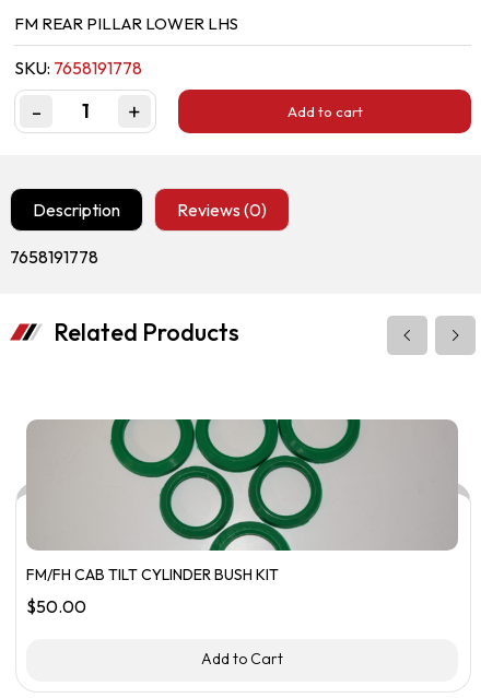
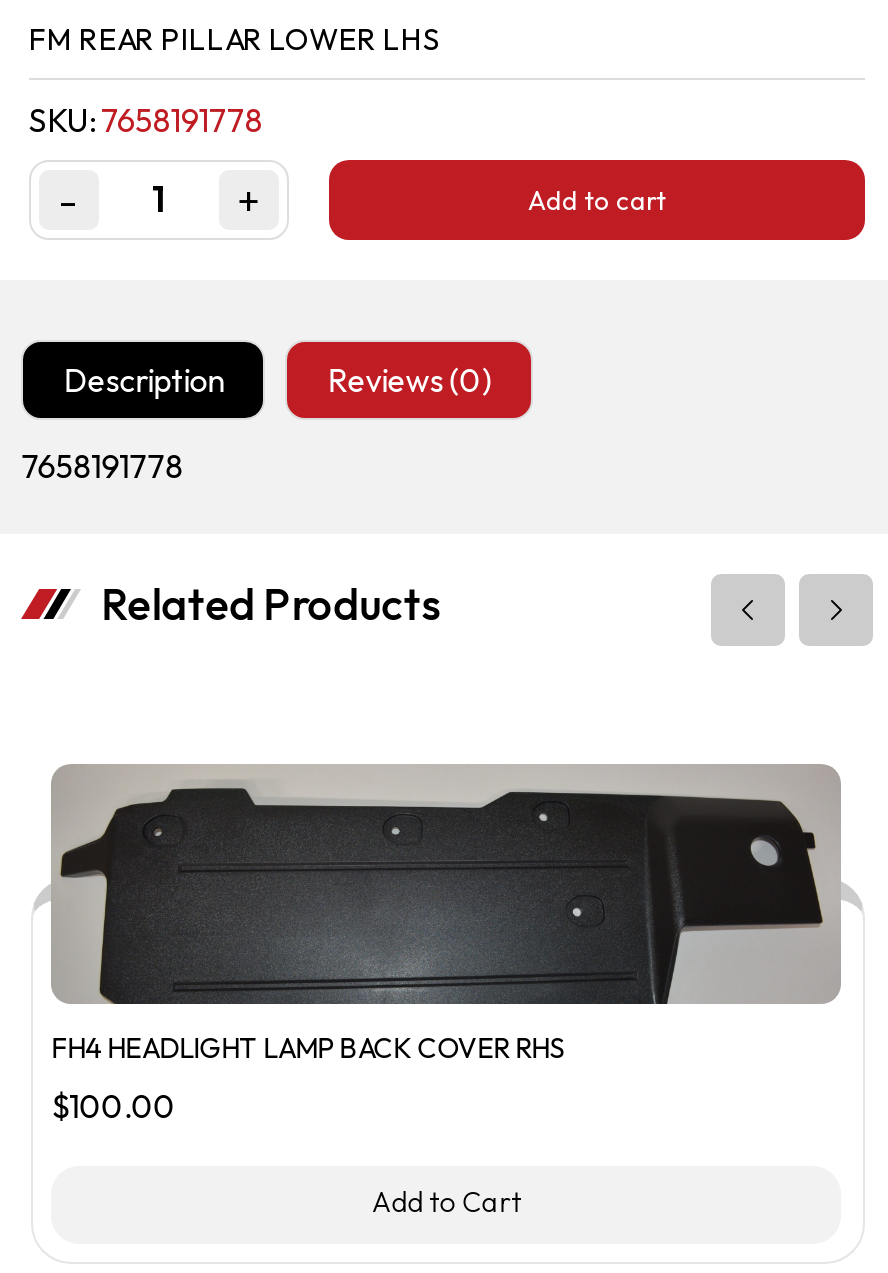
[26,418,447,584] [image] | FM/FH CAB TILT CYLINDER BUSH KIT -> [51,764,825,1066] [image] | FH4 HEADLIGHT LAMP BACK COVER RHS
[26,595,87,617] $50.00 -> [51,1086,175,1126] $100.00

